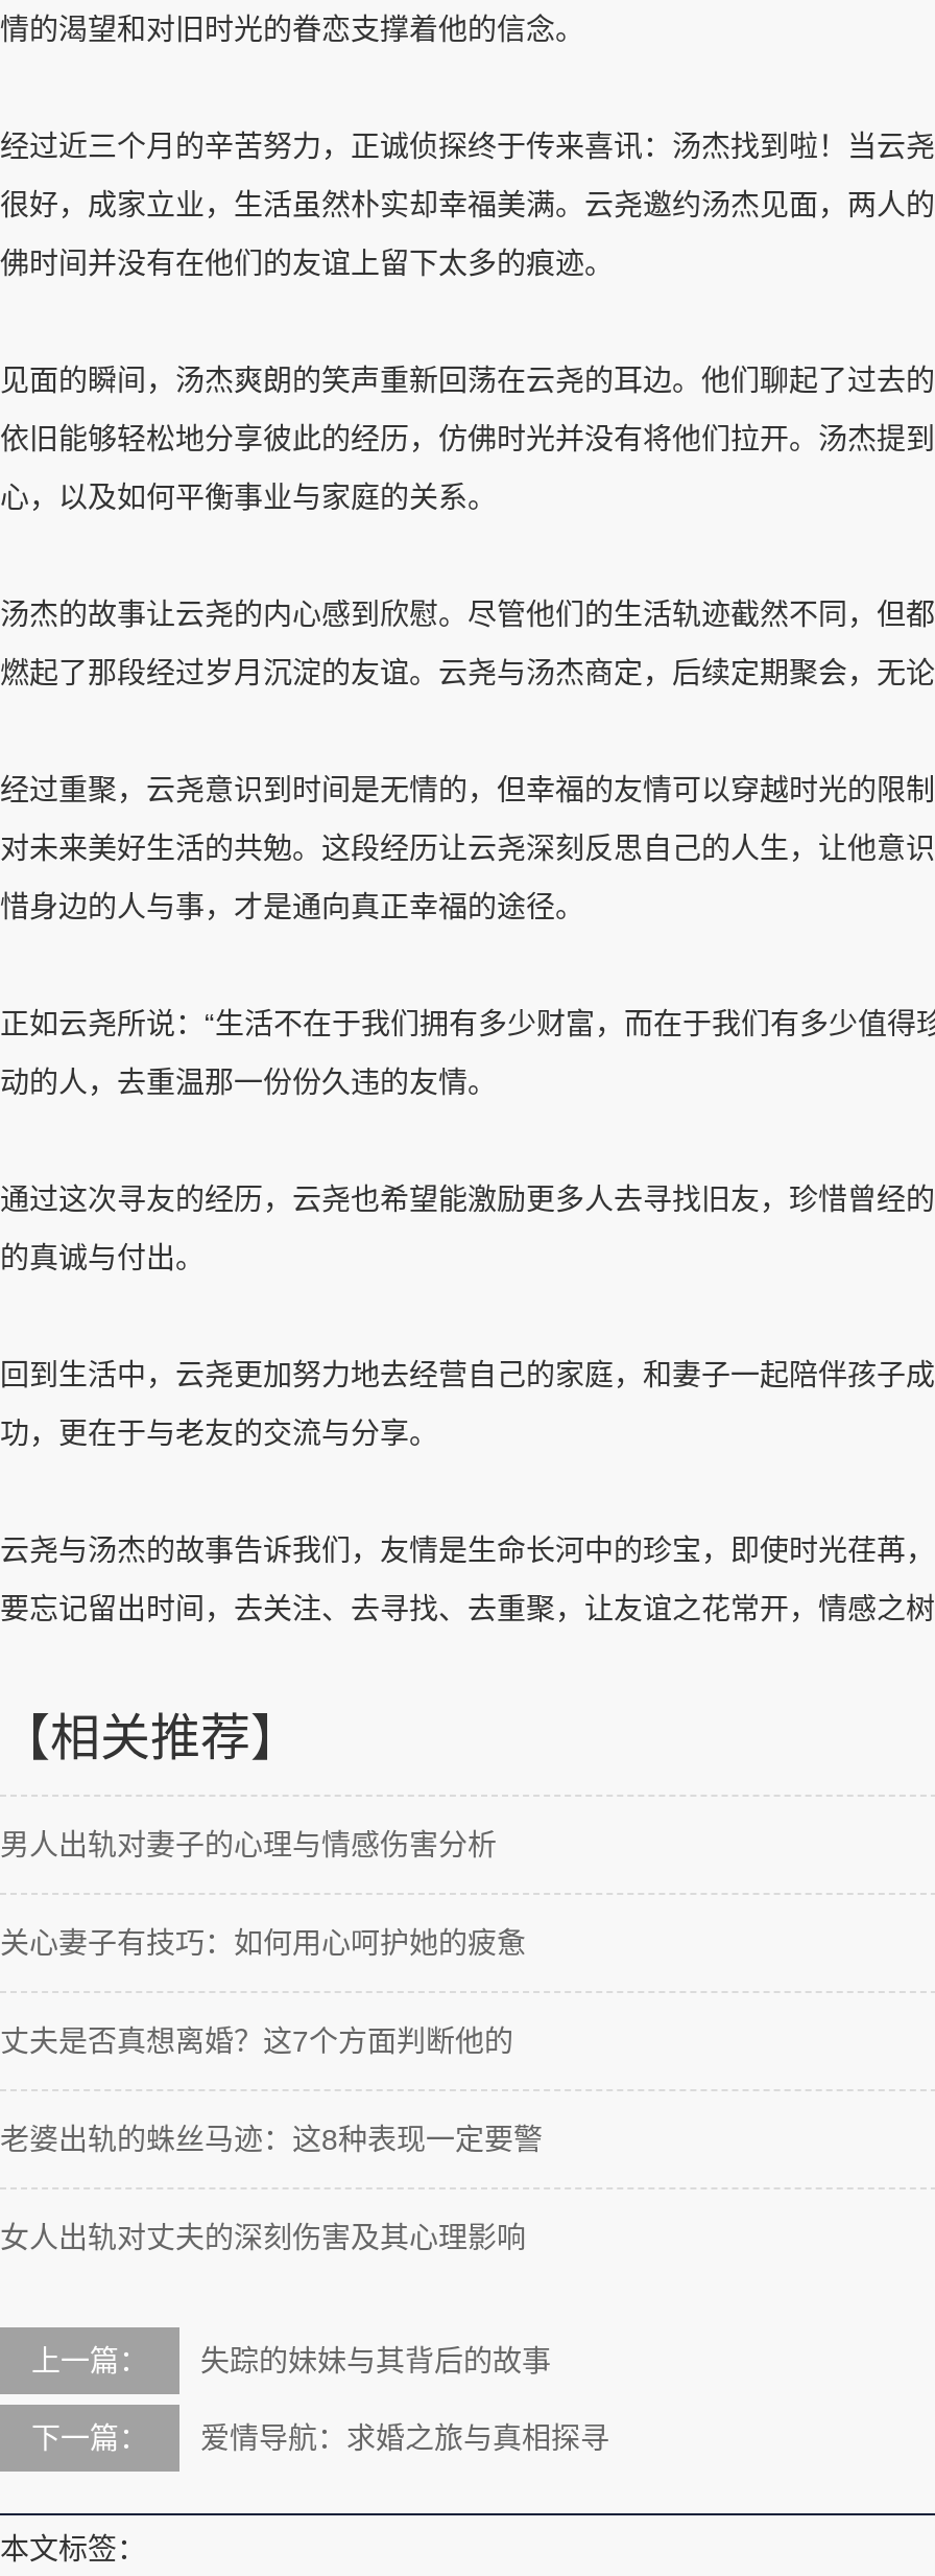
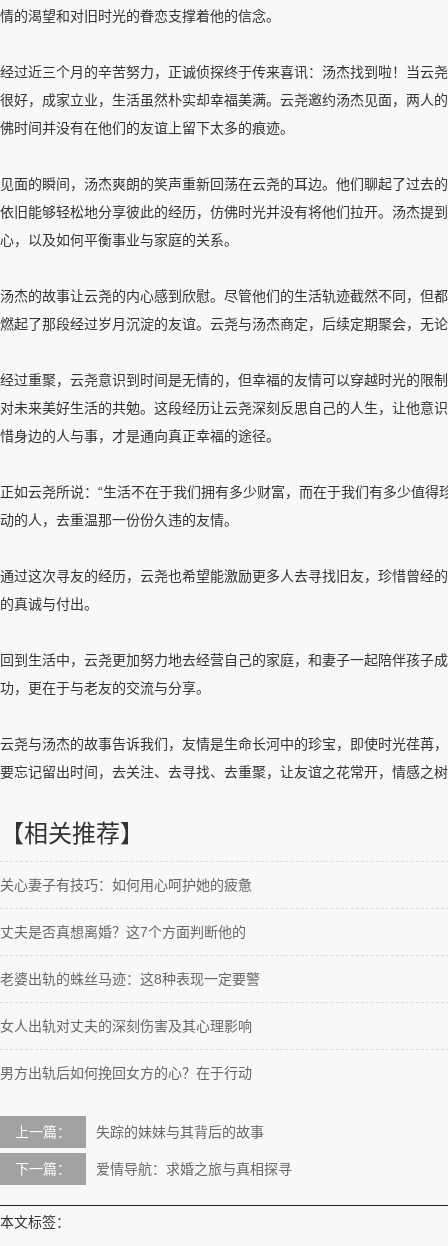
[0,1828,497,1861] 男人出轨对妻子的心理与情感伤害分析 -> none
moved [0,1926,543,2254] -> [0,877,260,1034]: 关心妻子有技巧：如何用心呵护她的疲惫 | 丈夫是否真想离婚？这7个方面判断他的 | 老婆出轨的蛛丝马迹：这8种表现一定要警 | 女人出轨对丈夫的深刻伤害及其心理影响
none -> [0,1065,252,1081] 男方出轨后如何挽回女方的心？在于行动

